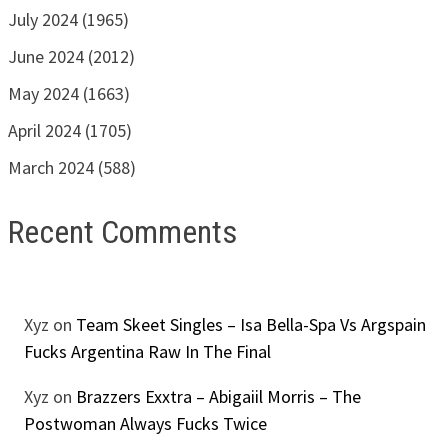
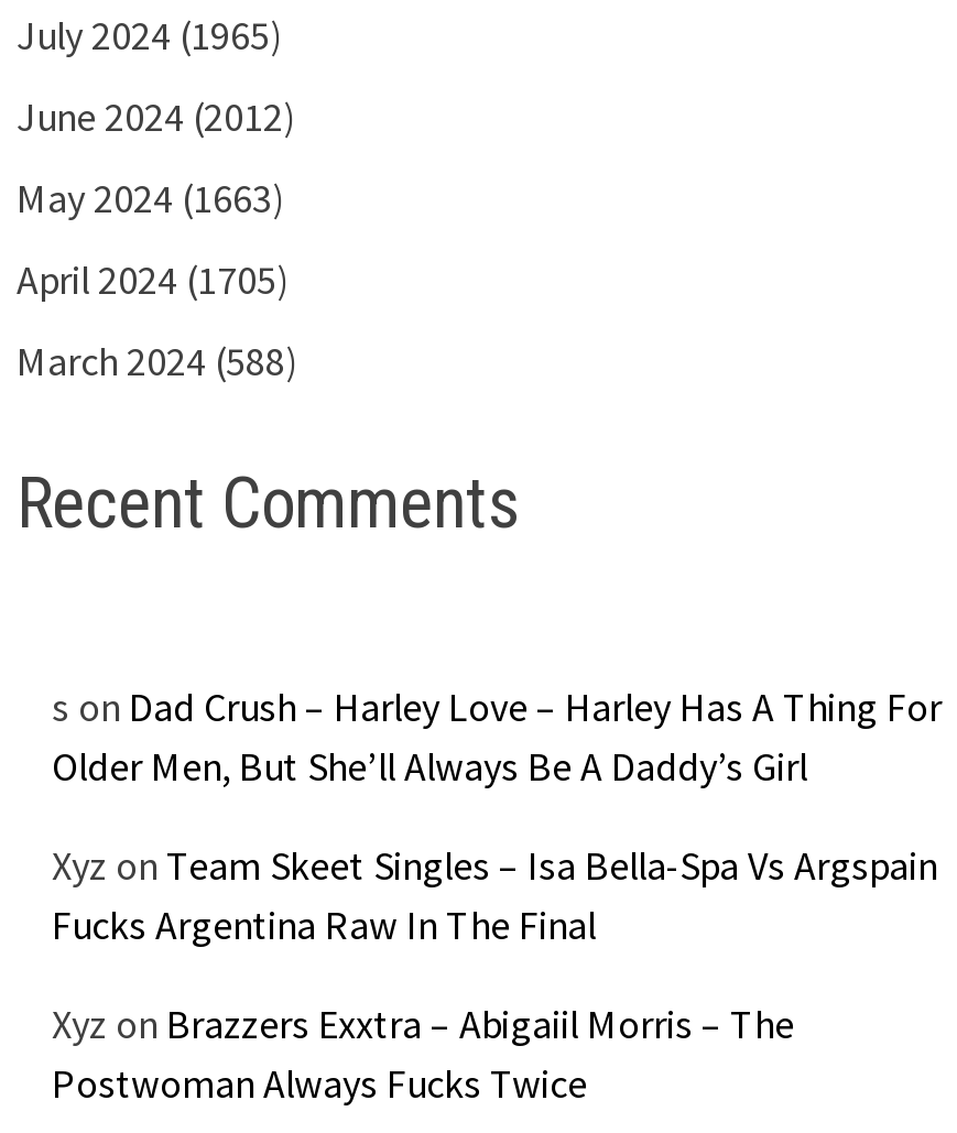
none -> [52,680,941,791] s on Dad Crush – Harley Love – Harley Has A Thing For | Older Men, But She’ll Always Be A Daddy’s Girl

